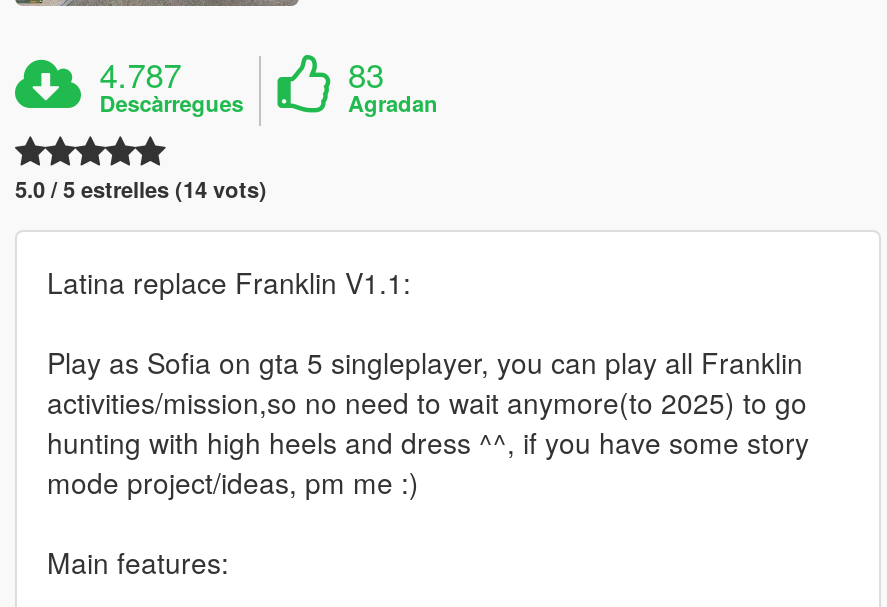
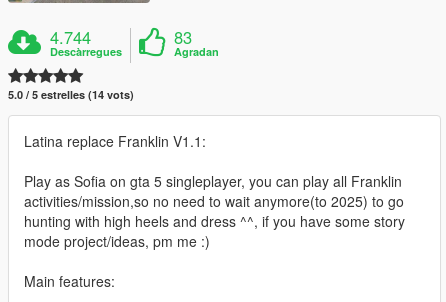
[99,50,181,98] 4.787 -> [50,25,91,49] 4.744

